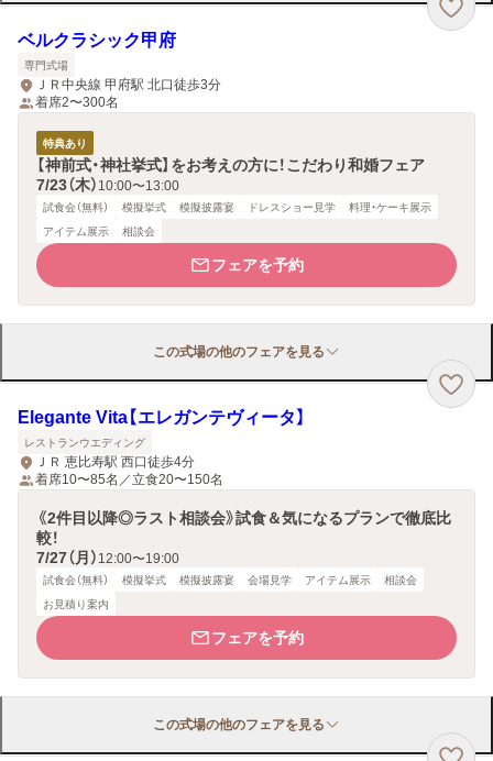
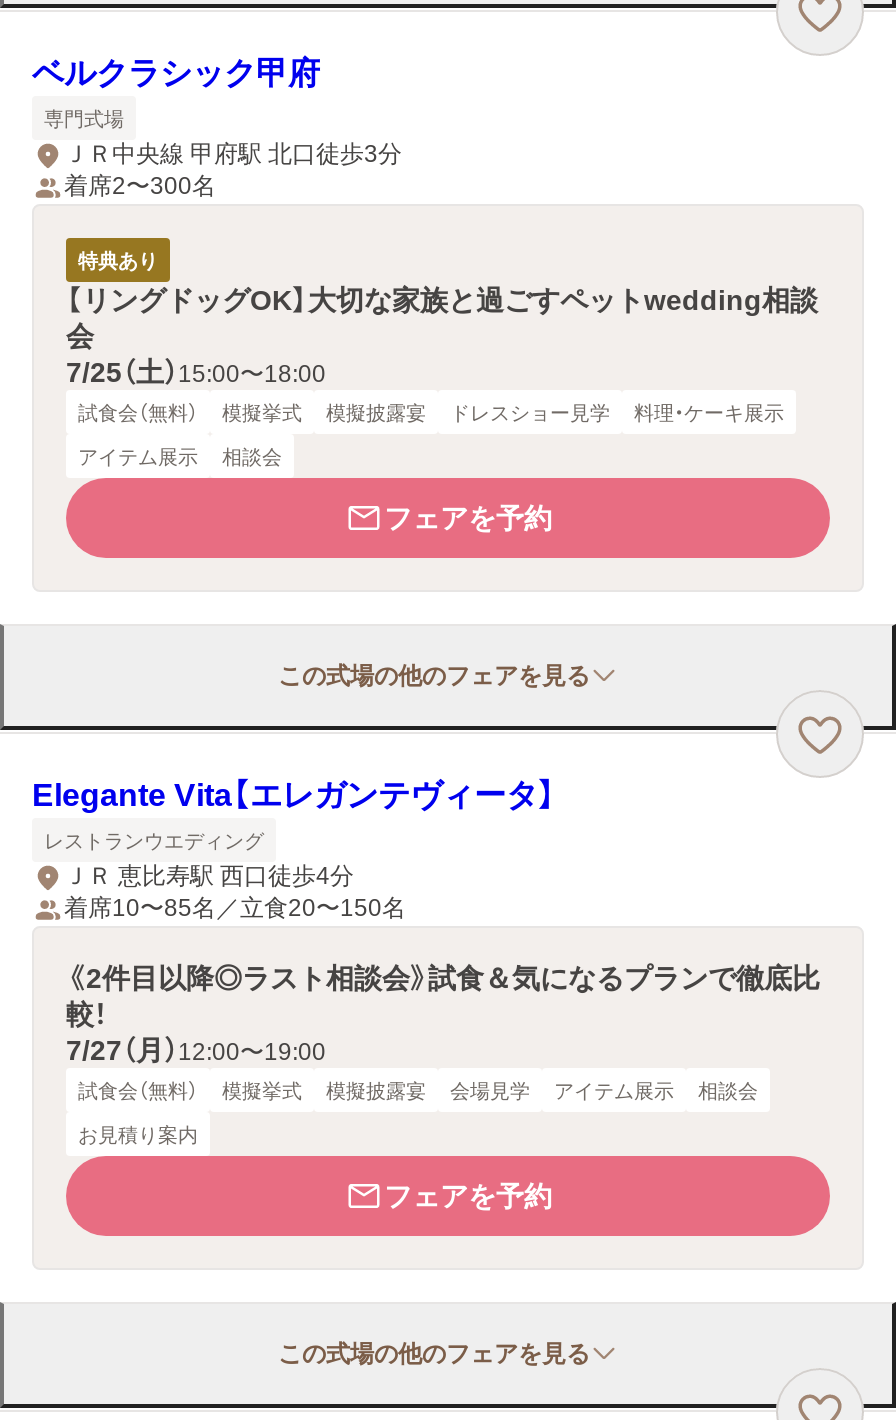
[36,156,425,194] 【神前式・神社挙式】をお考えの方に！こだわり和婚フェア | 7/23（木）10:00〜13:00 -> [66,284,818,388] 【リングドッグOK】大切な家族と過ごすペットwedding相談 | 会 | 7/25（土）15:00〜18:00

